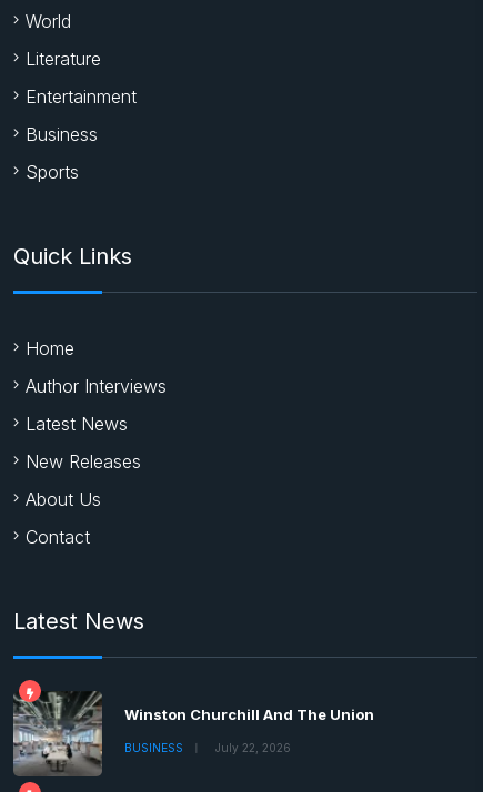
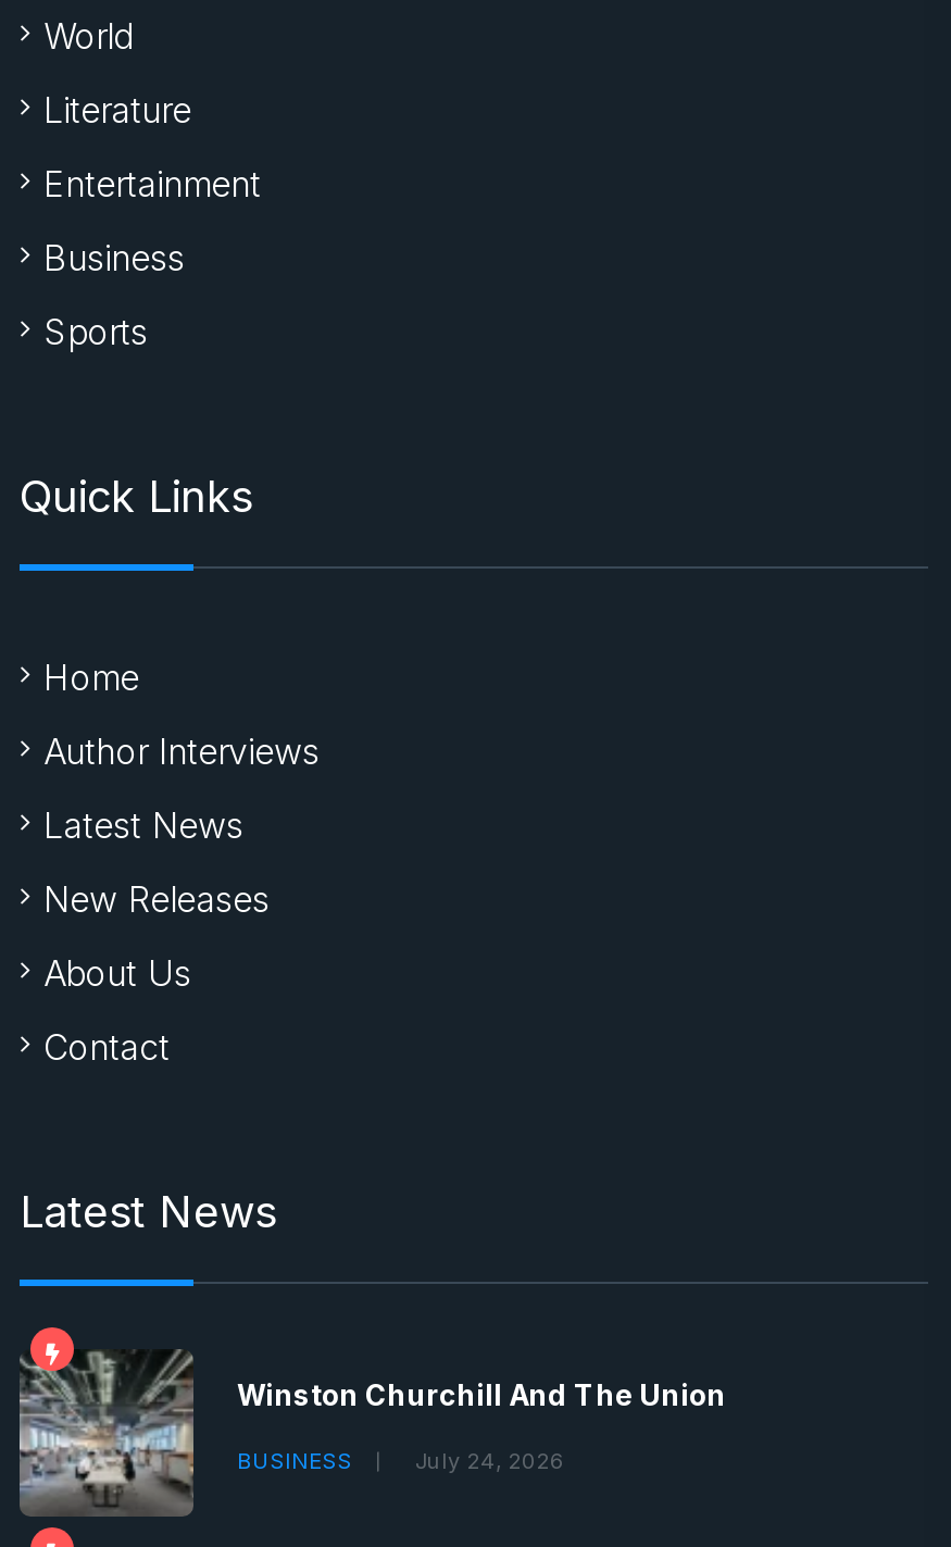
[215,741,291,754] July 22, 2026 -> [415,1447,565,1473] July 24, 2026

